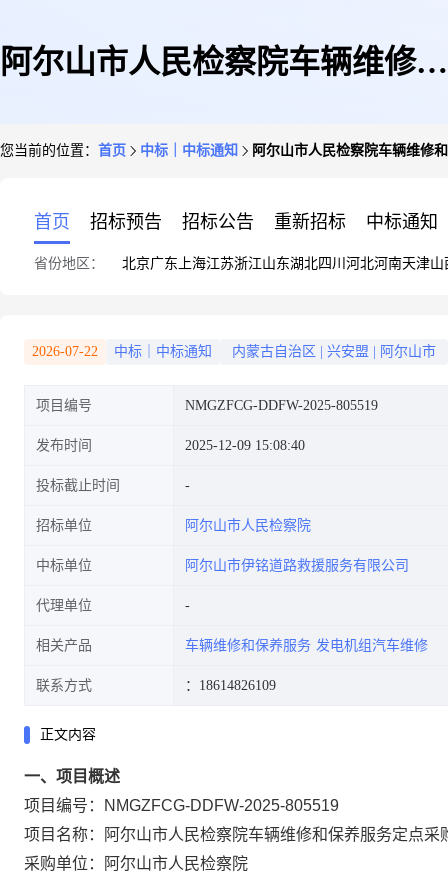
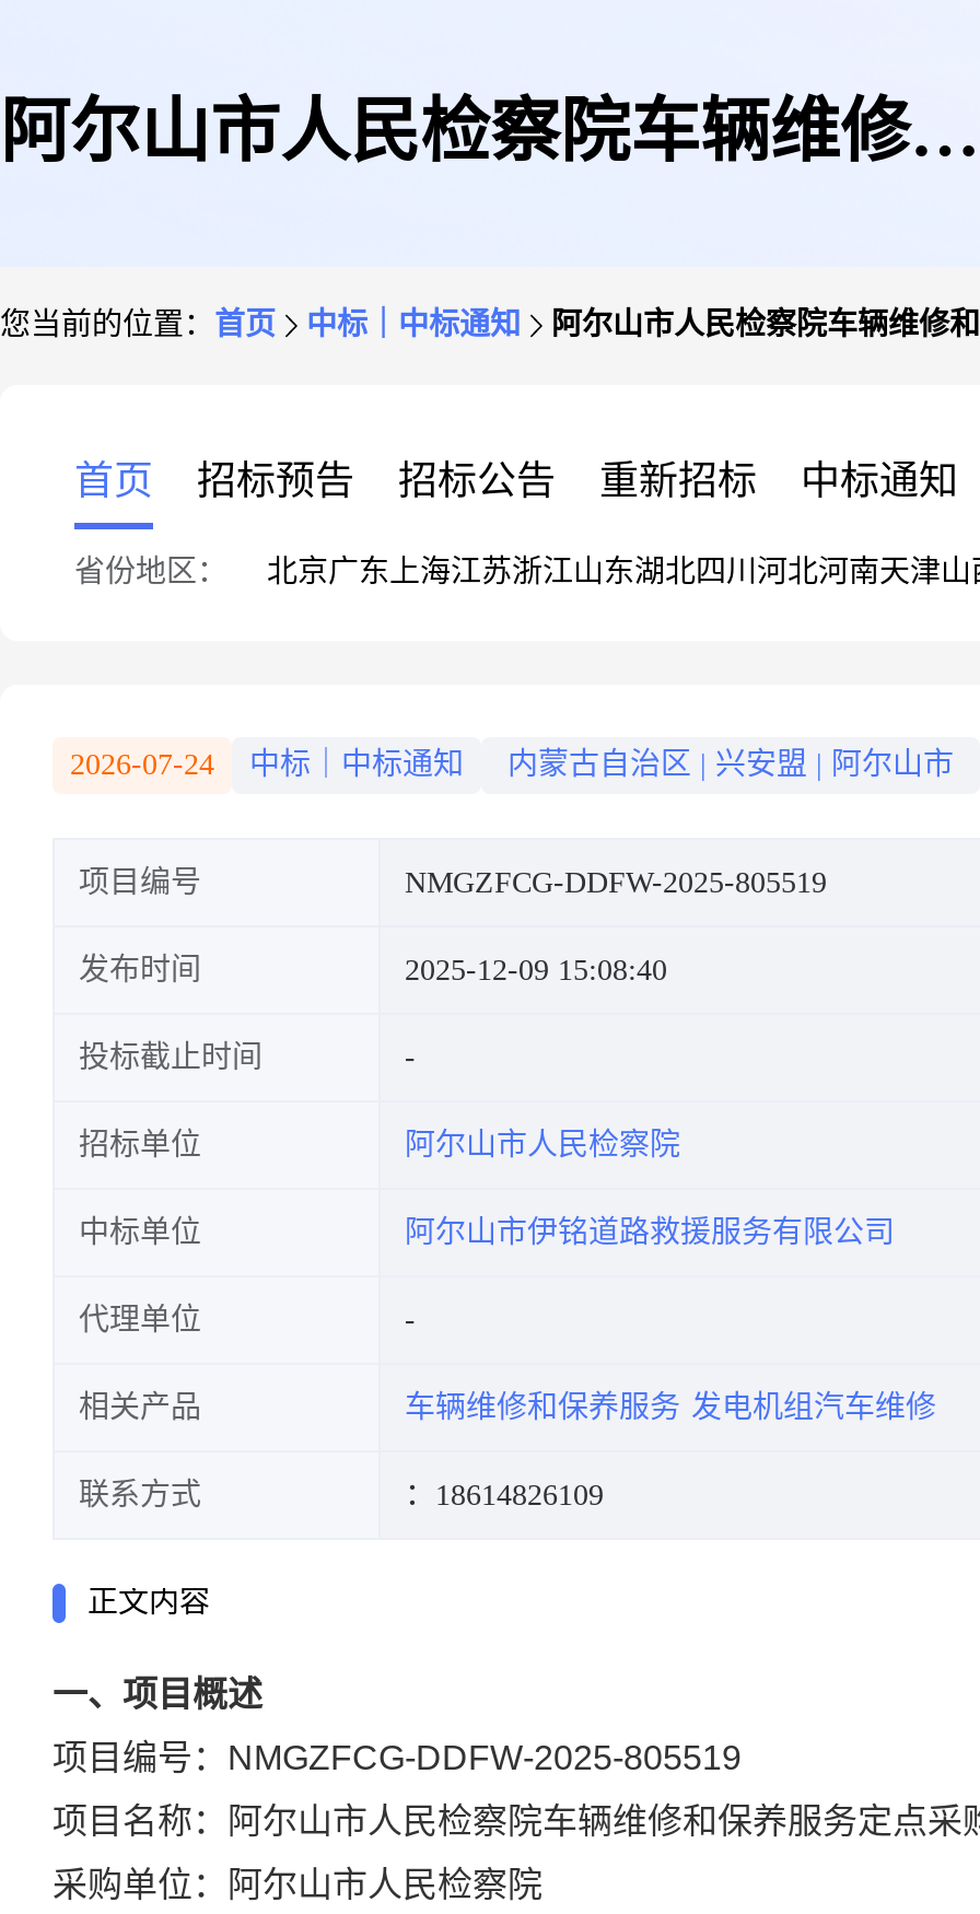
[32,344,98,359] 2026-07-22 -> [70,748,214,781] 2026-07-24

